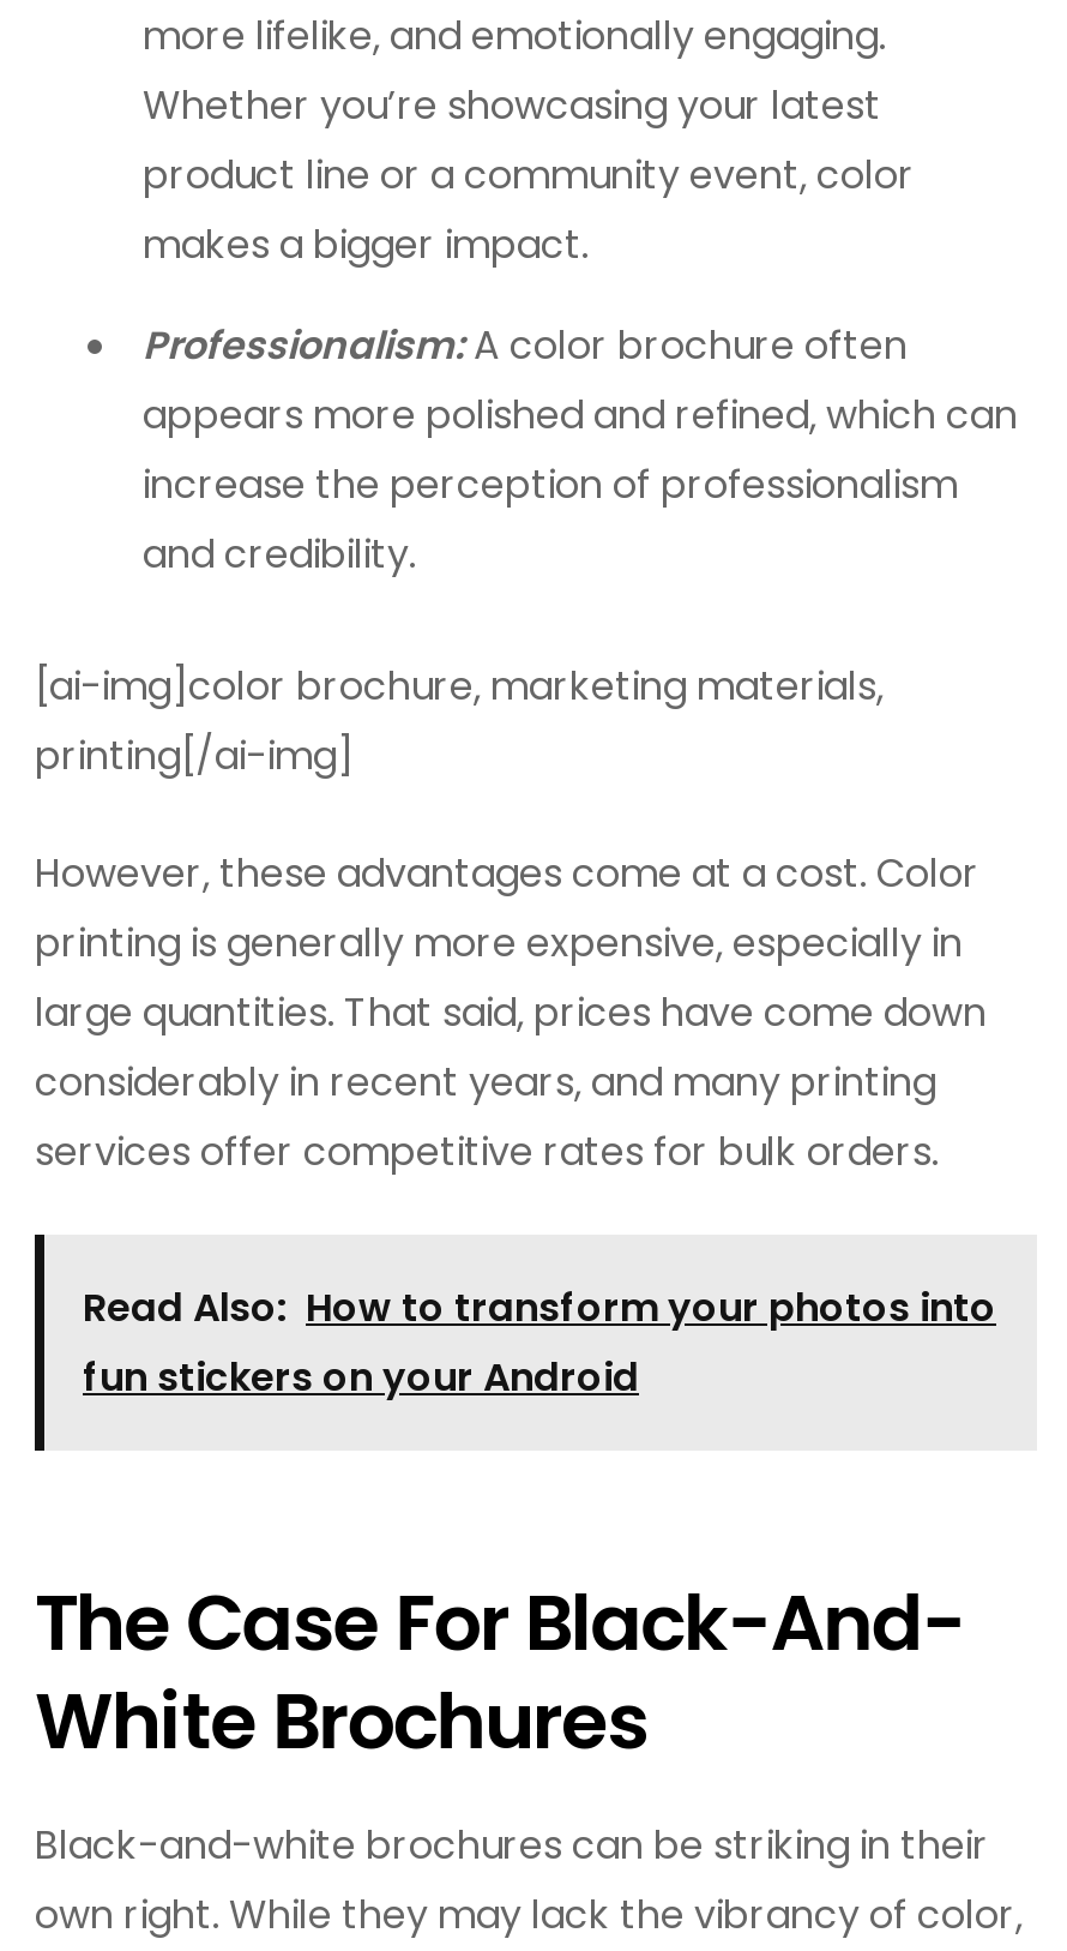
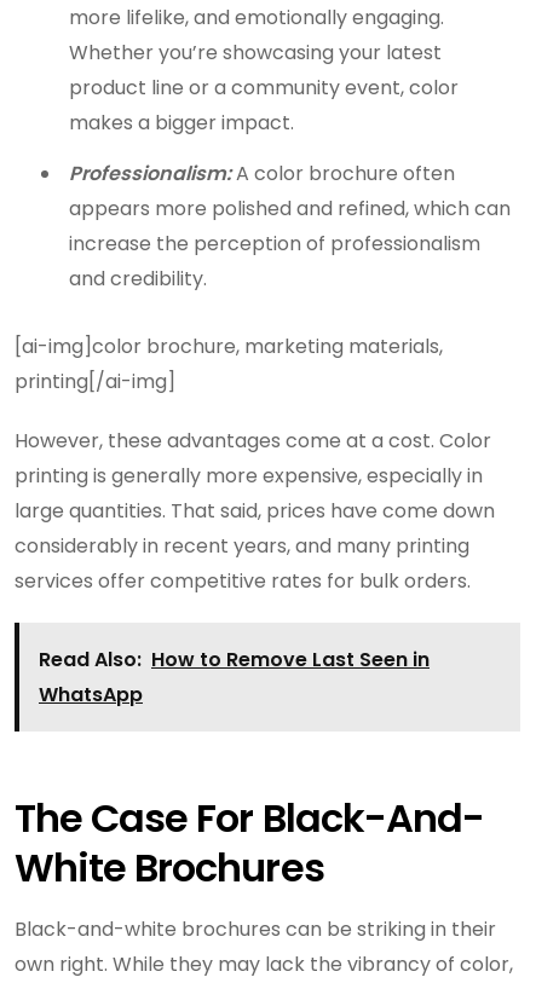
[83,1281,996,1405] Read Also: How to transform your photos into | fun stickers on your Android -> [39,645,430,708] Read Also: How to Remove Last Seen in | WhatsApp

